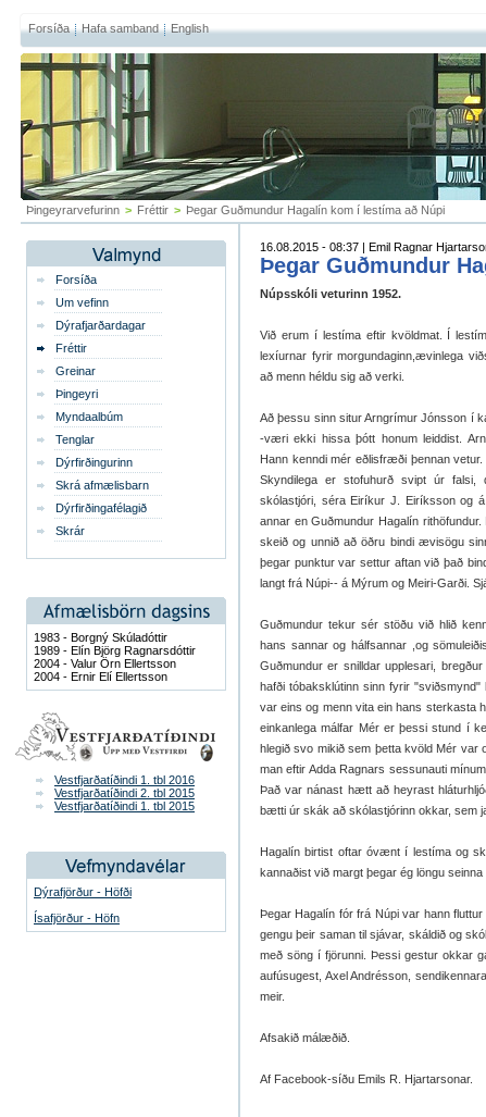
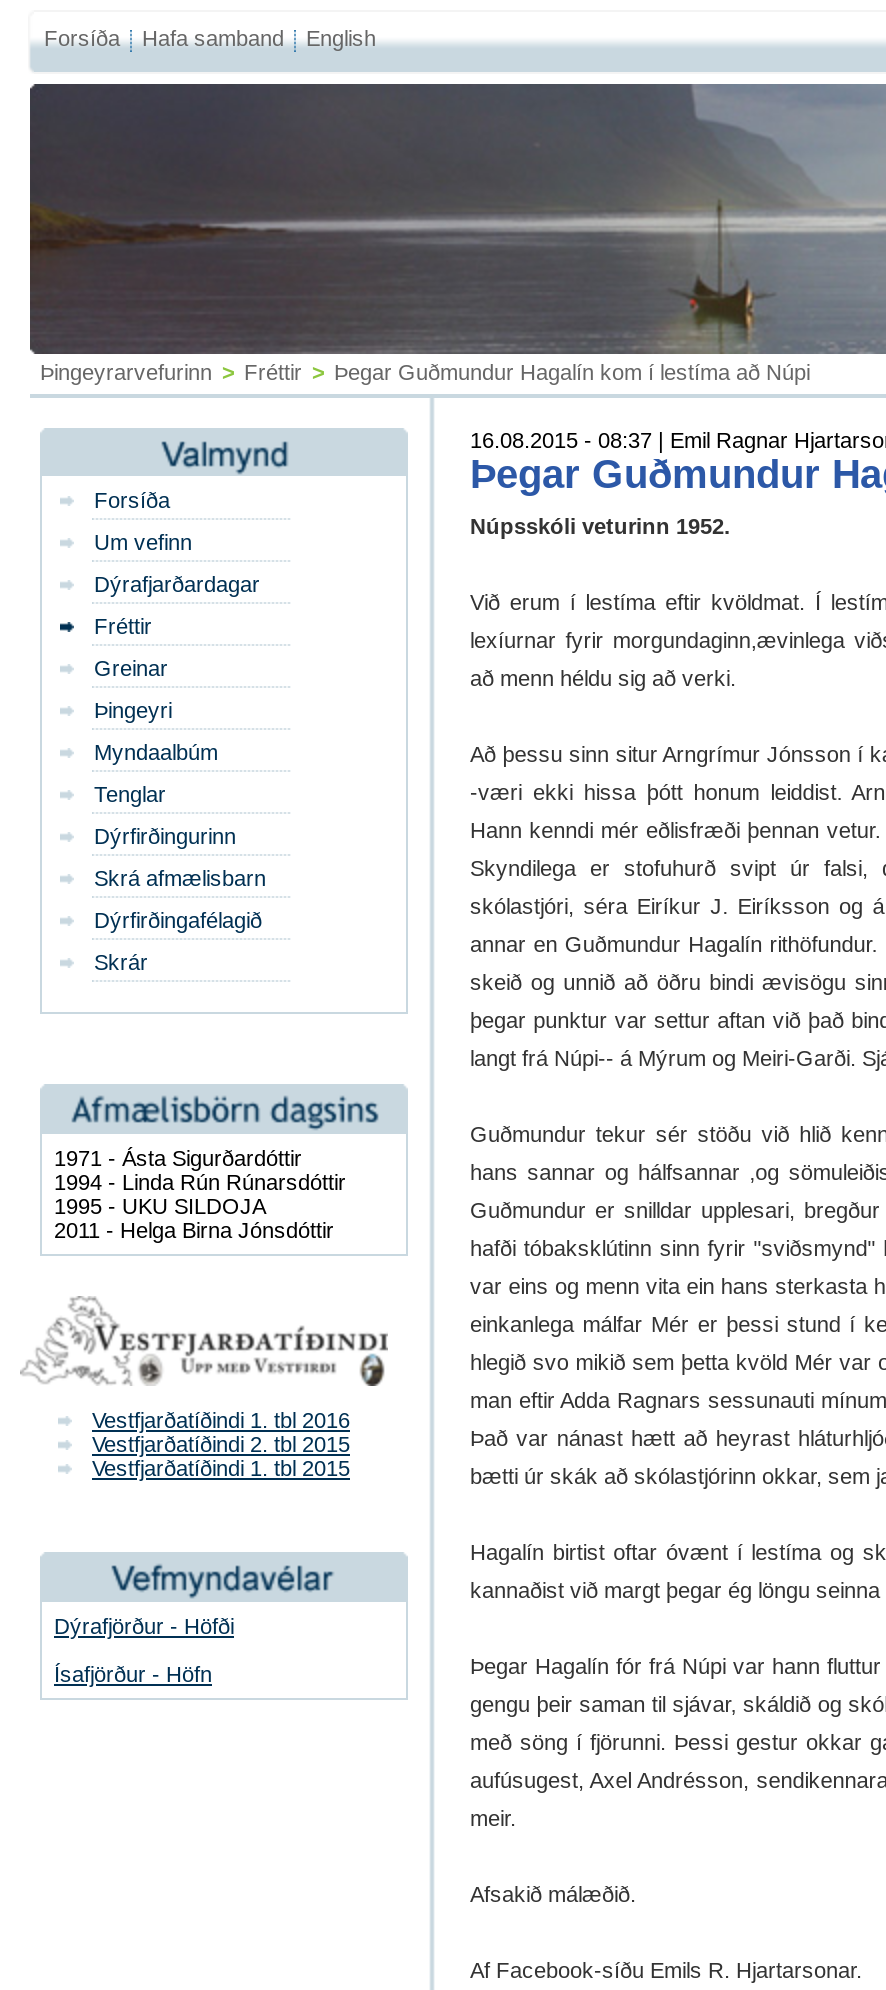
[20,52,483,200] [image] -> [28,82,880,356] [image]
[34,631,196,683] 1983 - Borgný Skúladóttir | 1989 - Elín Björg Ragnarsdóttir | 2004 - Valur Örn Ellertsson | 2004 - Ernir Elí Ellertsson -> [54,1146,346,1242] 1971 - Ásta Sigurðardóttir | 1994 - Linda Rún Rúnarsdóttir | 1995 - UKU SILDOJA | 2011 - Helga Birna Jónsdóttir

